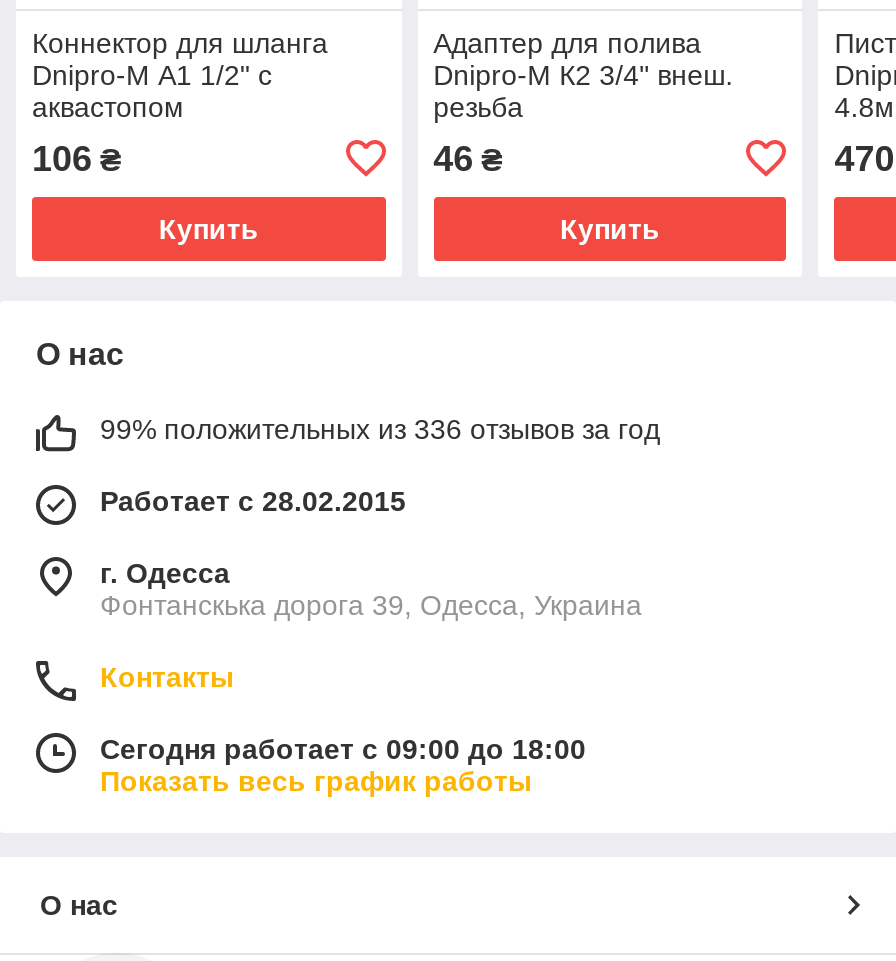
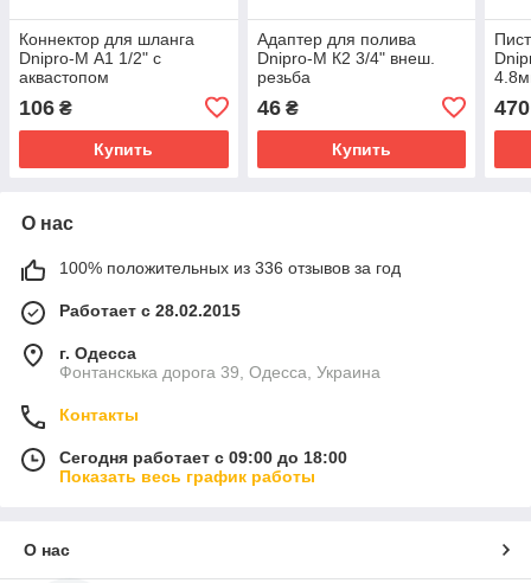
[100,413,660,445] 99% положительных из 336 отзывов за год -> [59,258,401,277] 100% положительных из 336 отзывов за год

